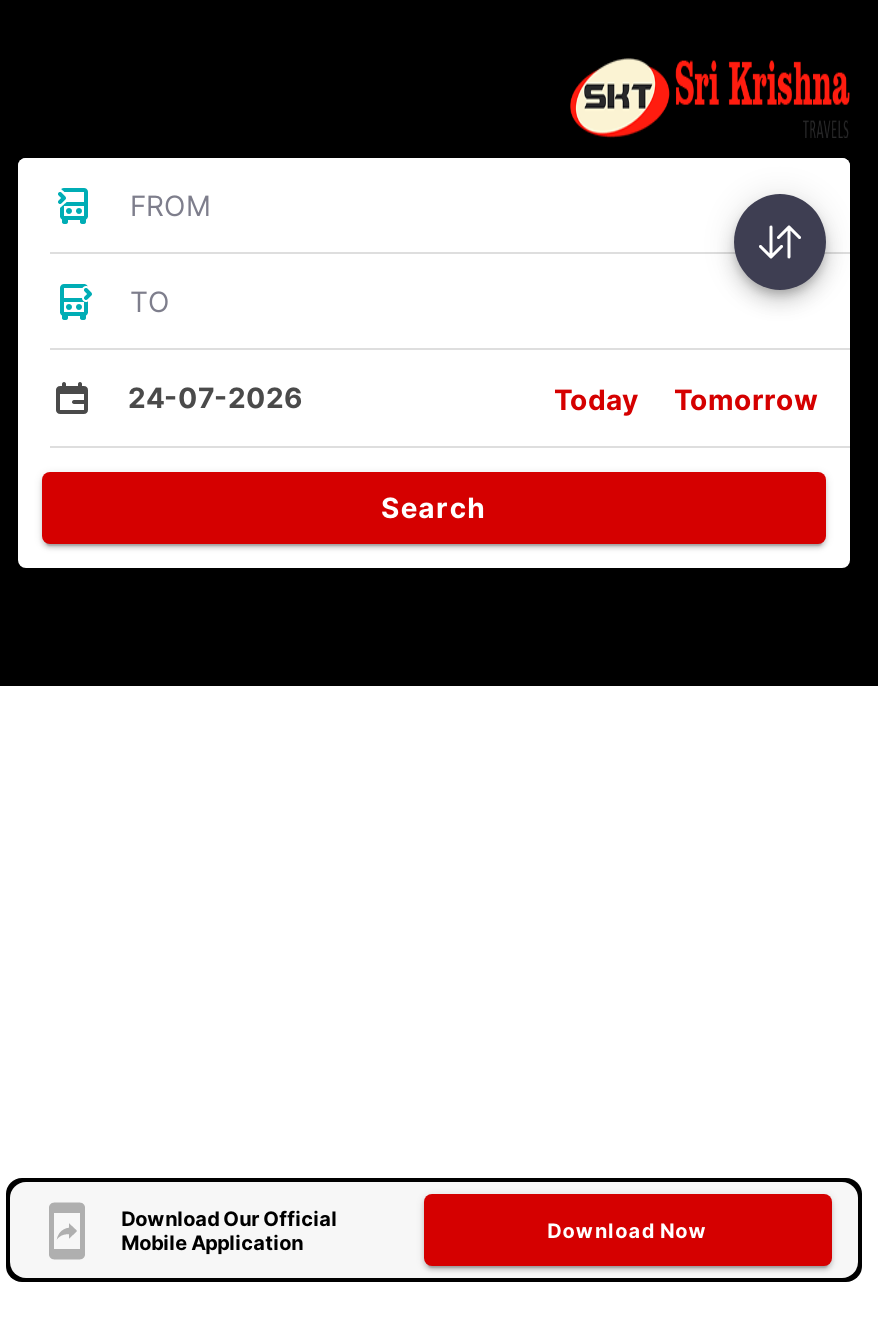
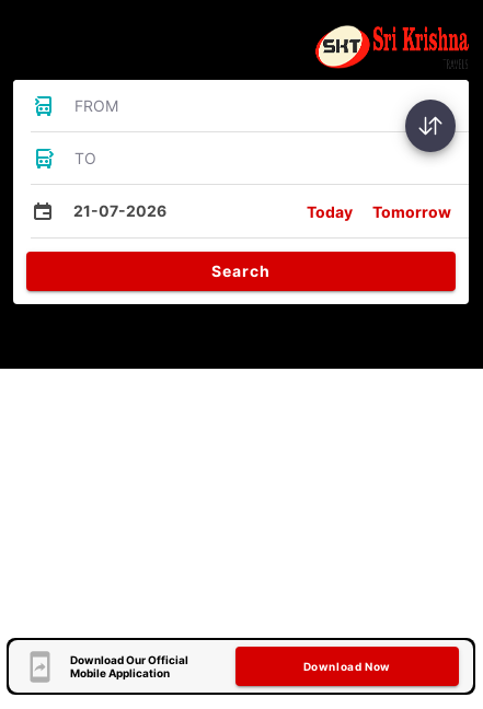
[128,380,302,414] 24-07-2026 -> [73,201,166,220] 21-07-2026

